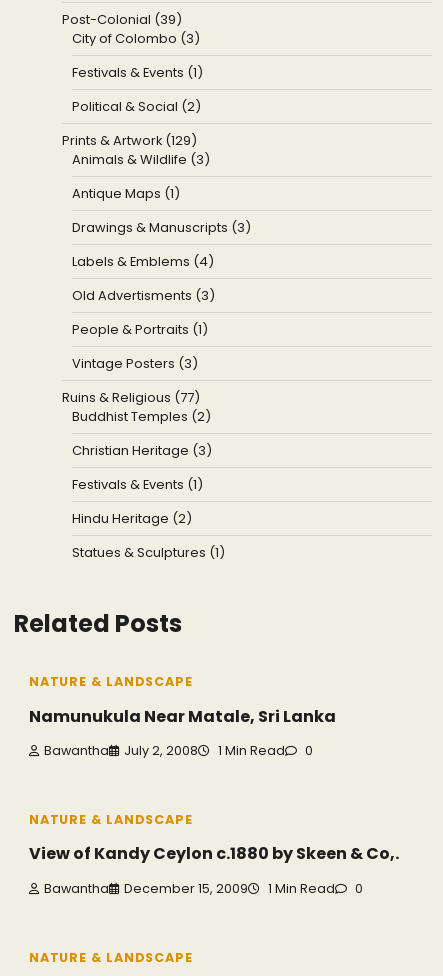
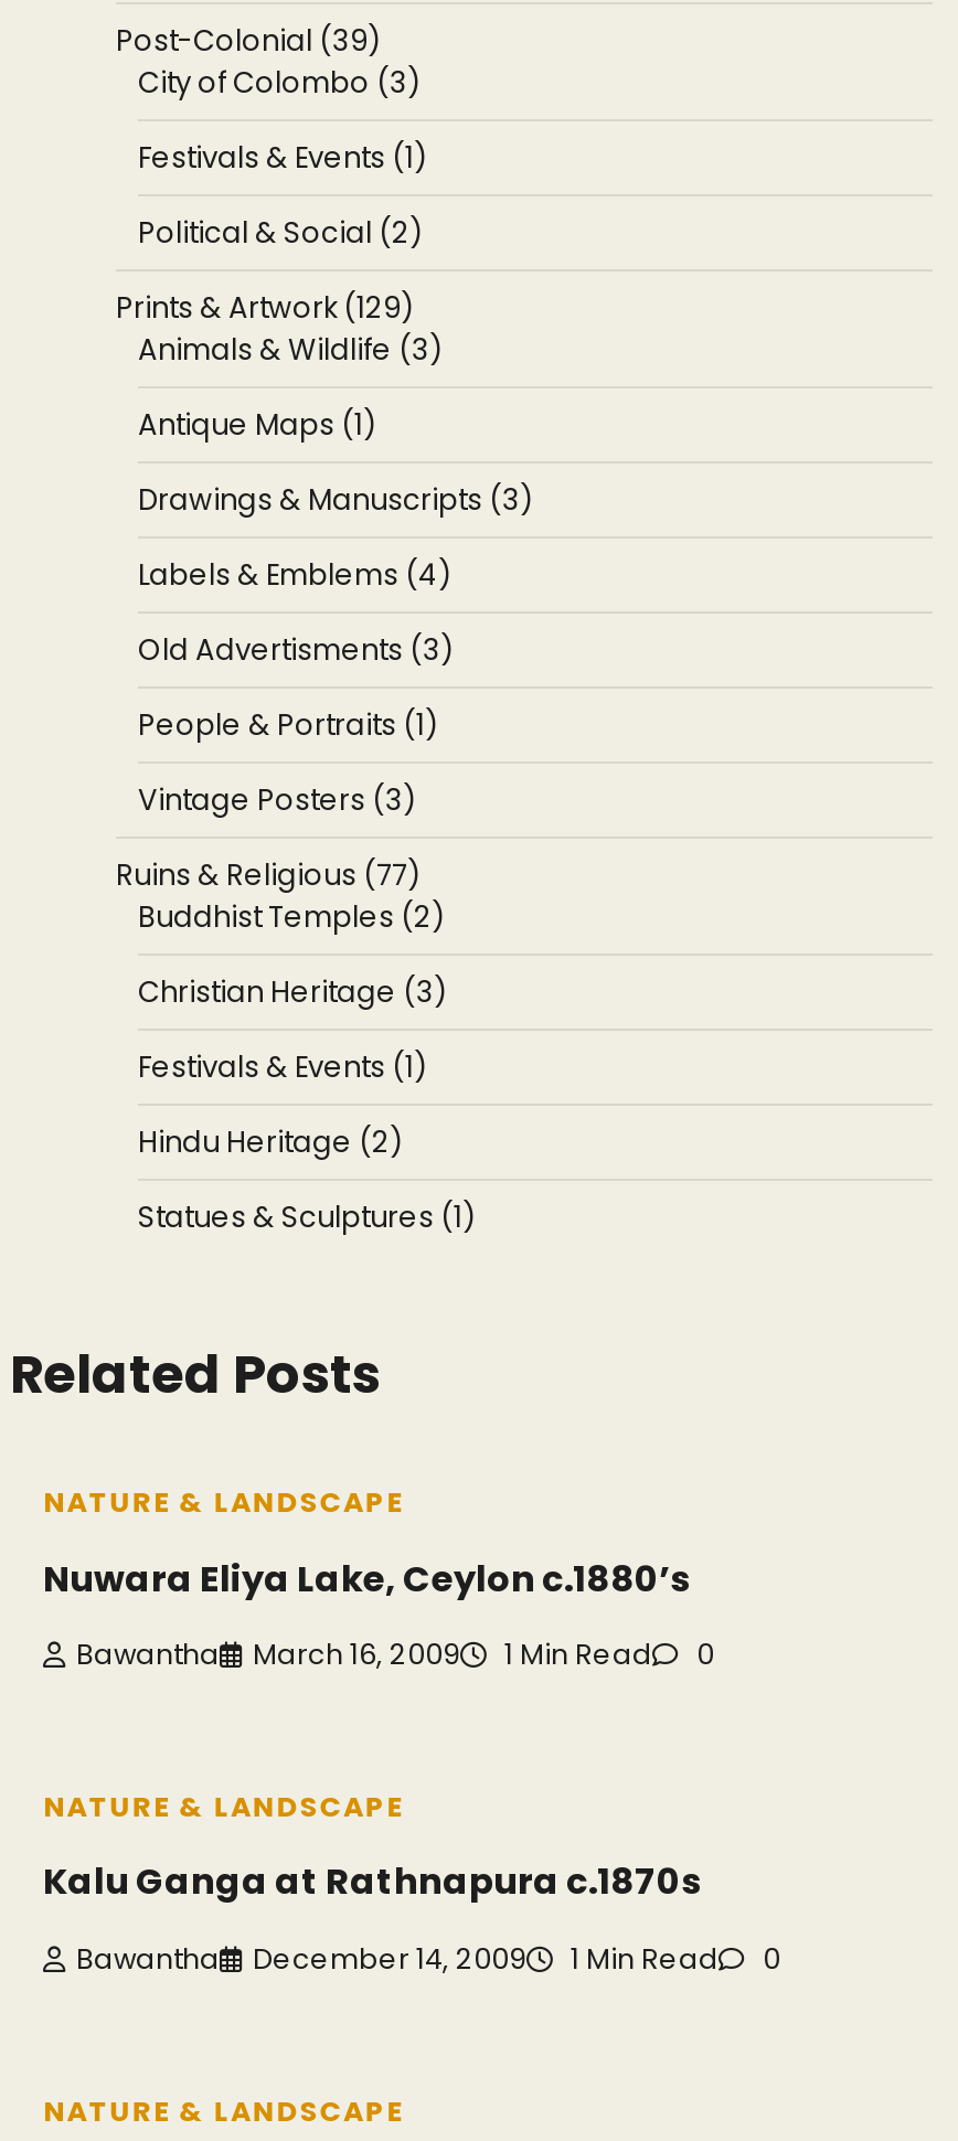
[29,705,336,728] Namunukula Near Matale, Sri Lanka -> [43,1553,692,1604] Nuwara Eliya Lake, Ceylon c.1880’s
[44,742,313,759] Bawantha July 2, 2008 1 Min Read 0 -> [76,1636,714,1673] Bawantha March 16, 2009 1 Min Read 0
[29,842,399,865] View of Kandy Ceylon c.1880 by Skeen & Co,. -> [43,1857,703,1908] Kalu Ganga at Rathnapura c.1870s
[44,880,363,897] Bawantha December 15, 2009 1 Min Read 0 -> [76,1939,780,1977] Bawantha December 14, 2009 1 Min Read 0

